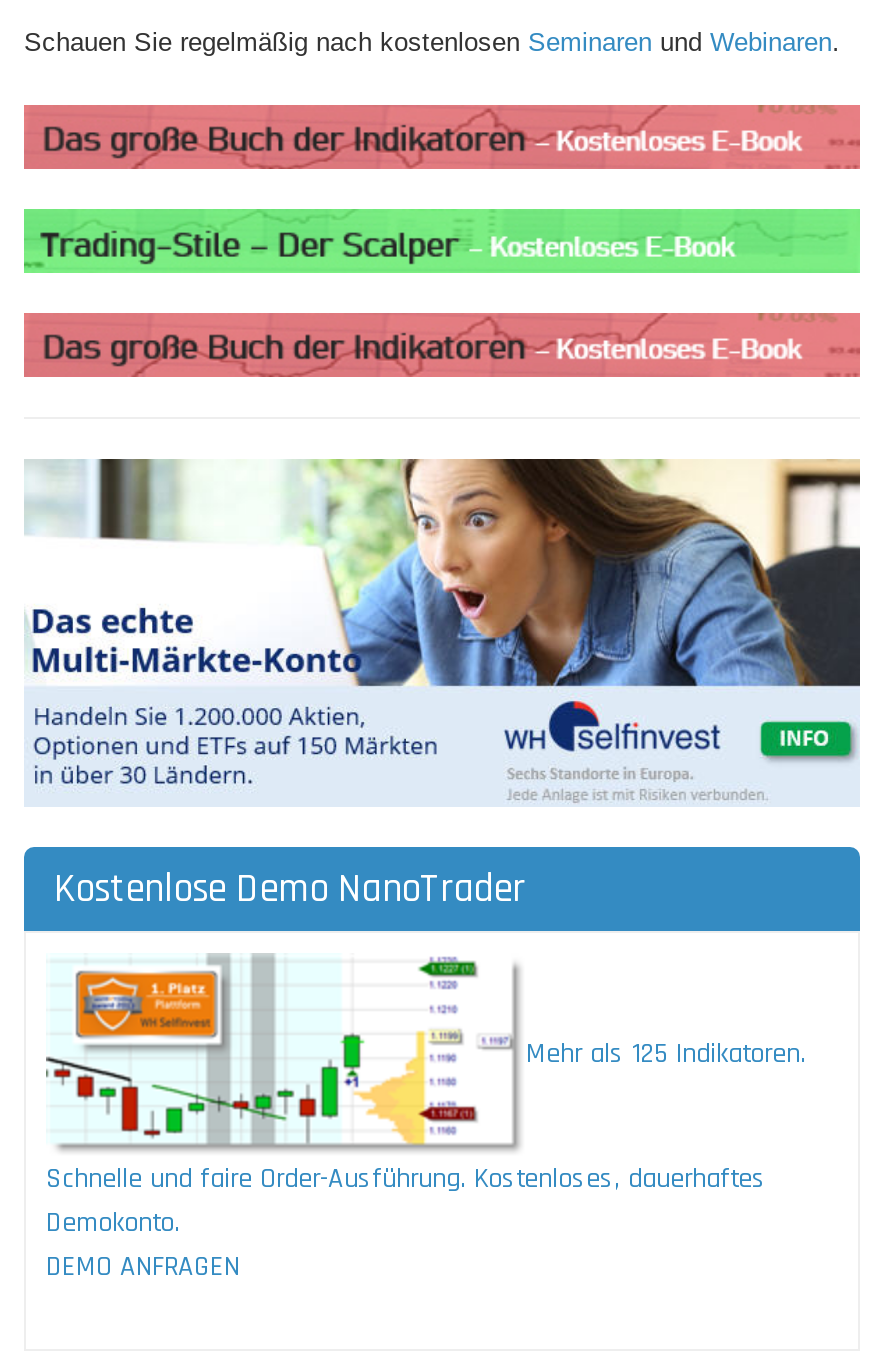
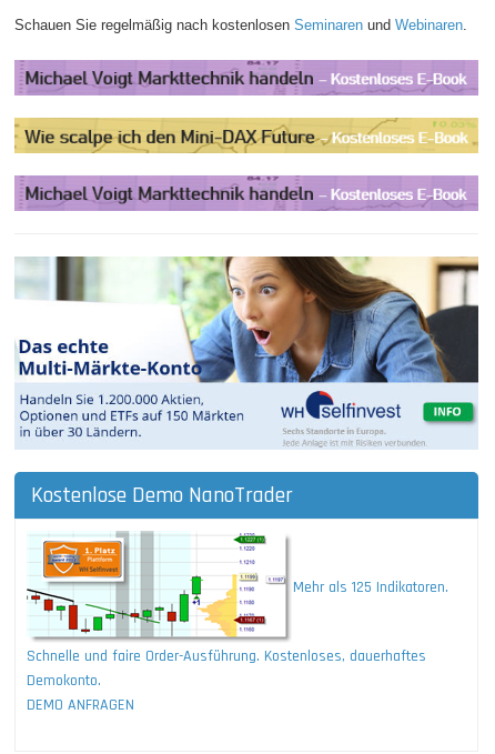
[24,103,862,171] [image] -> [14,60,478,95] [image]
[22,207,862,275] [image] -> [13,117,479,154] [image]
[24,311,862,379] [image] -> [14,175,478,211] [image]

